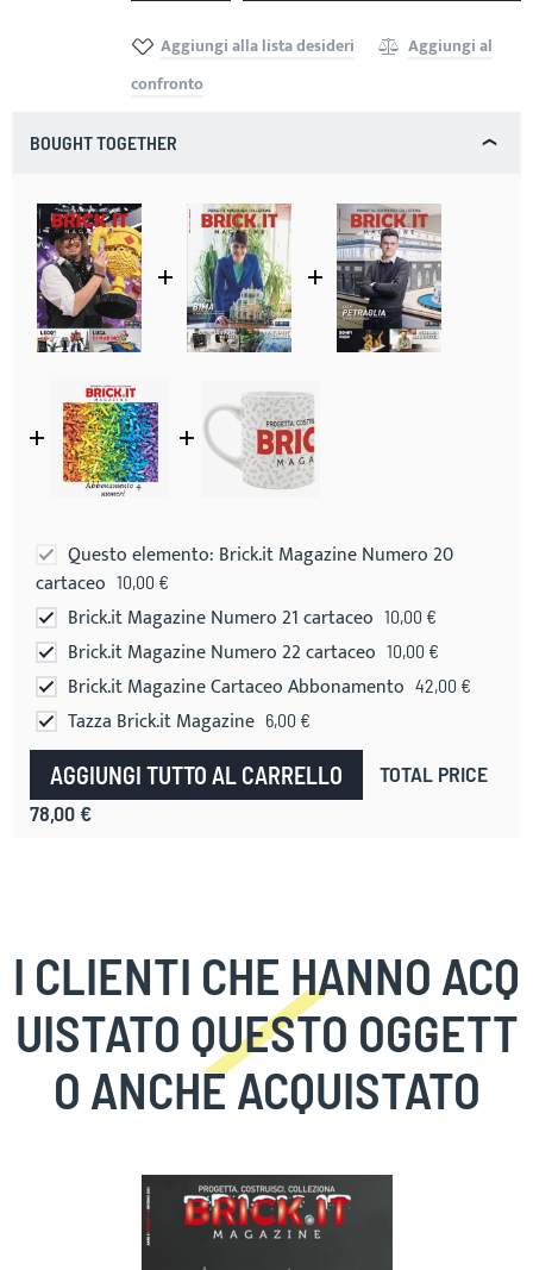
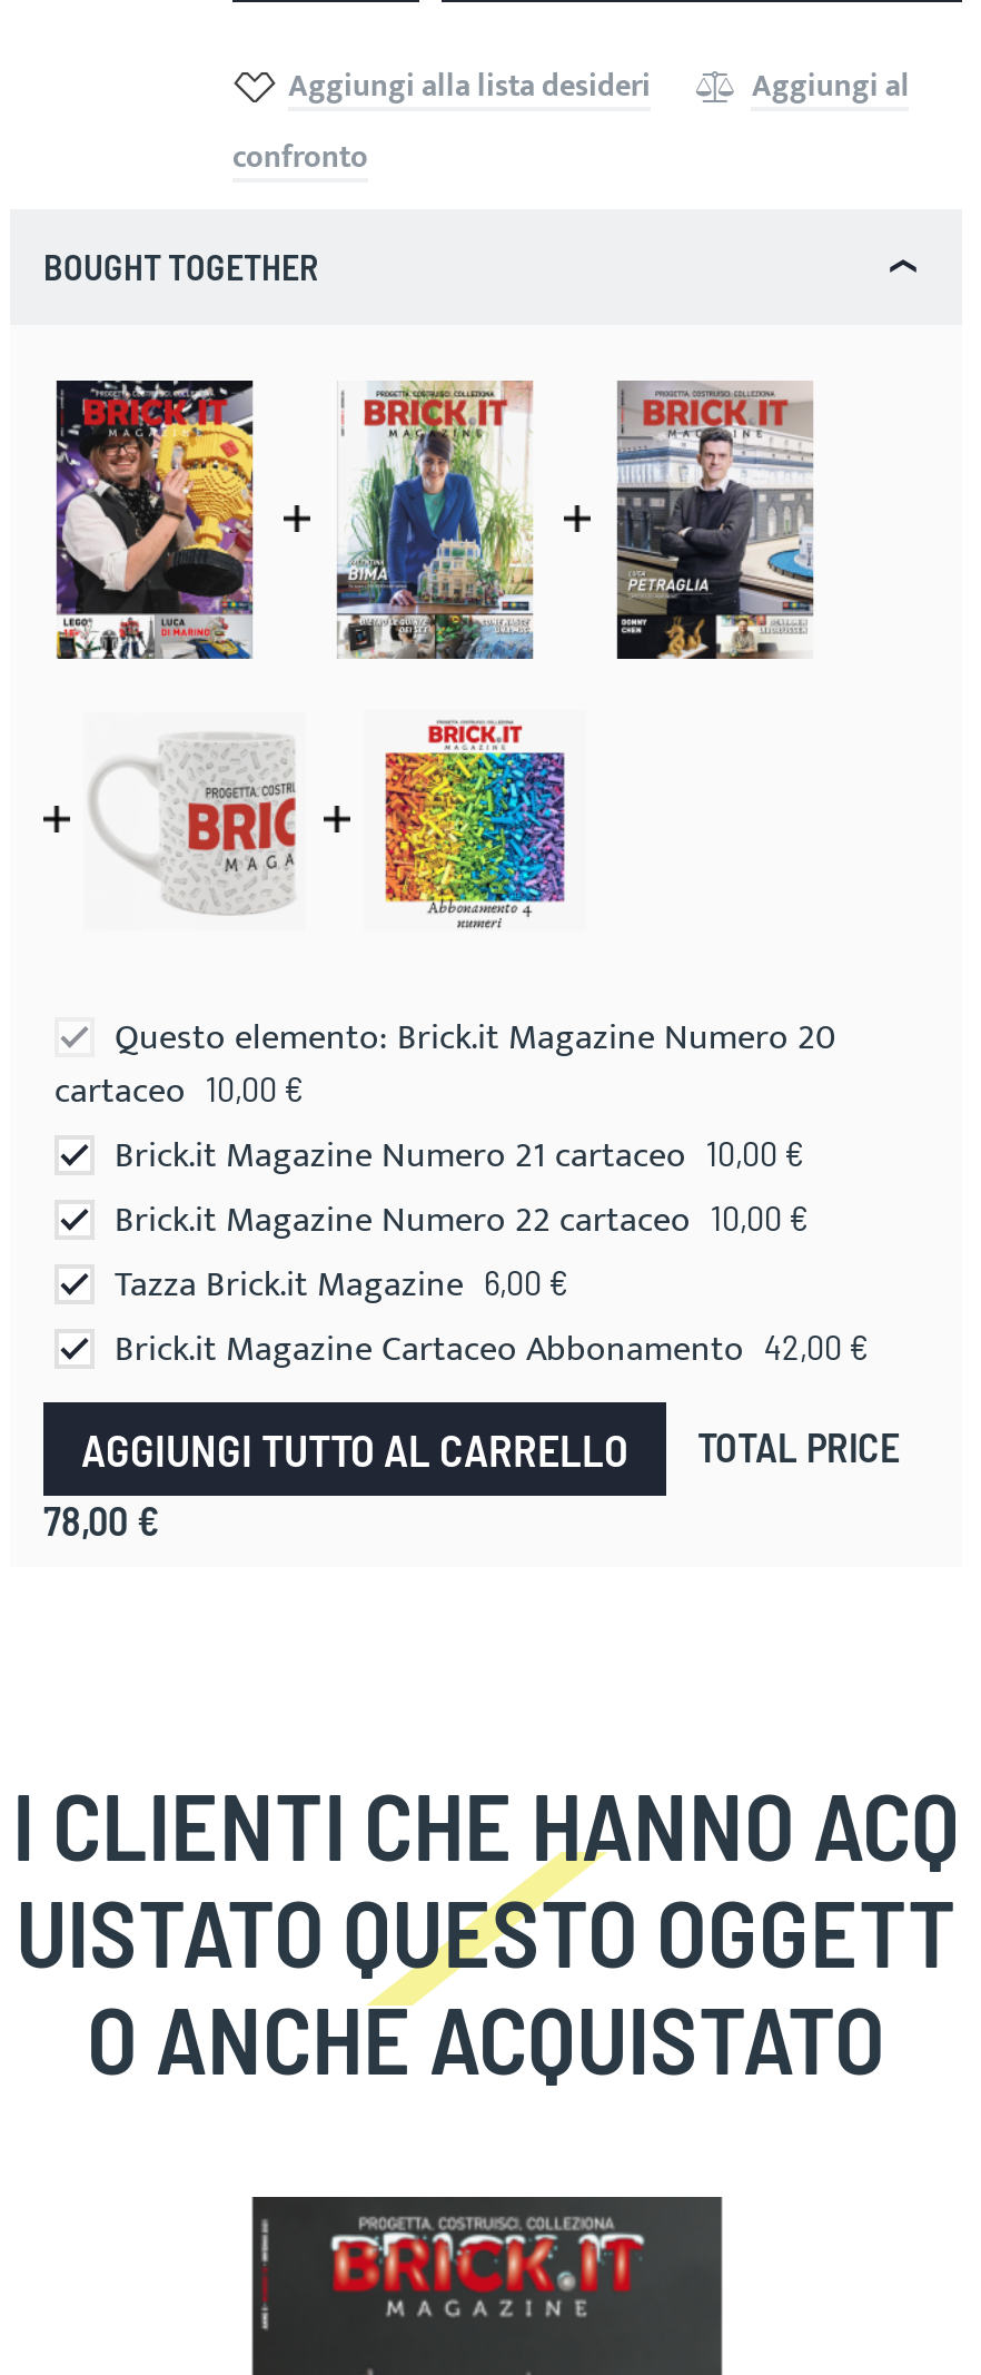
[55,384,164,498] [image] -> [88,721,297,926] [image]
[203,386,315,495] [image] -> [370,719,575,928] [image]
moved [68,671,471,703] -> [115,1320,869,1380]: Brick.it Magazine Cartaceo Abbonamento 42,00 €
moved [68,706,311,738] -> [115,1255,568,1315]: Tazza Brick.it Magazine 6,00 €

